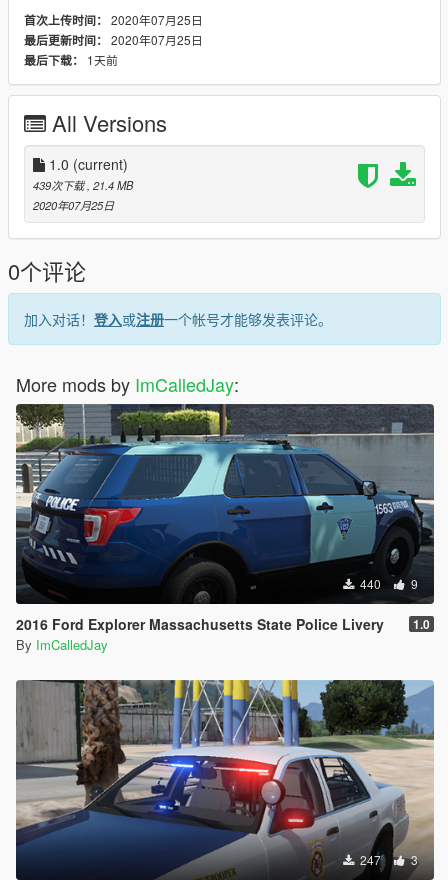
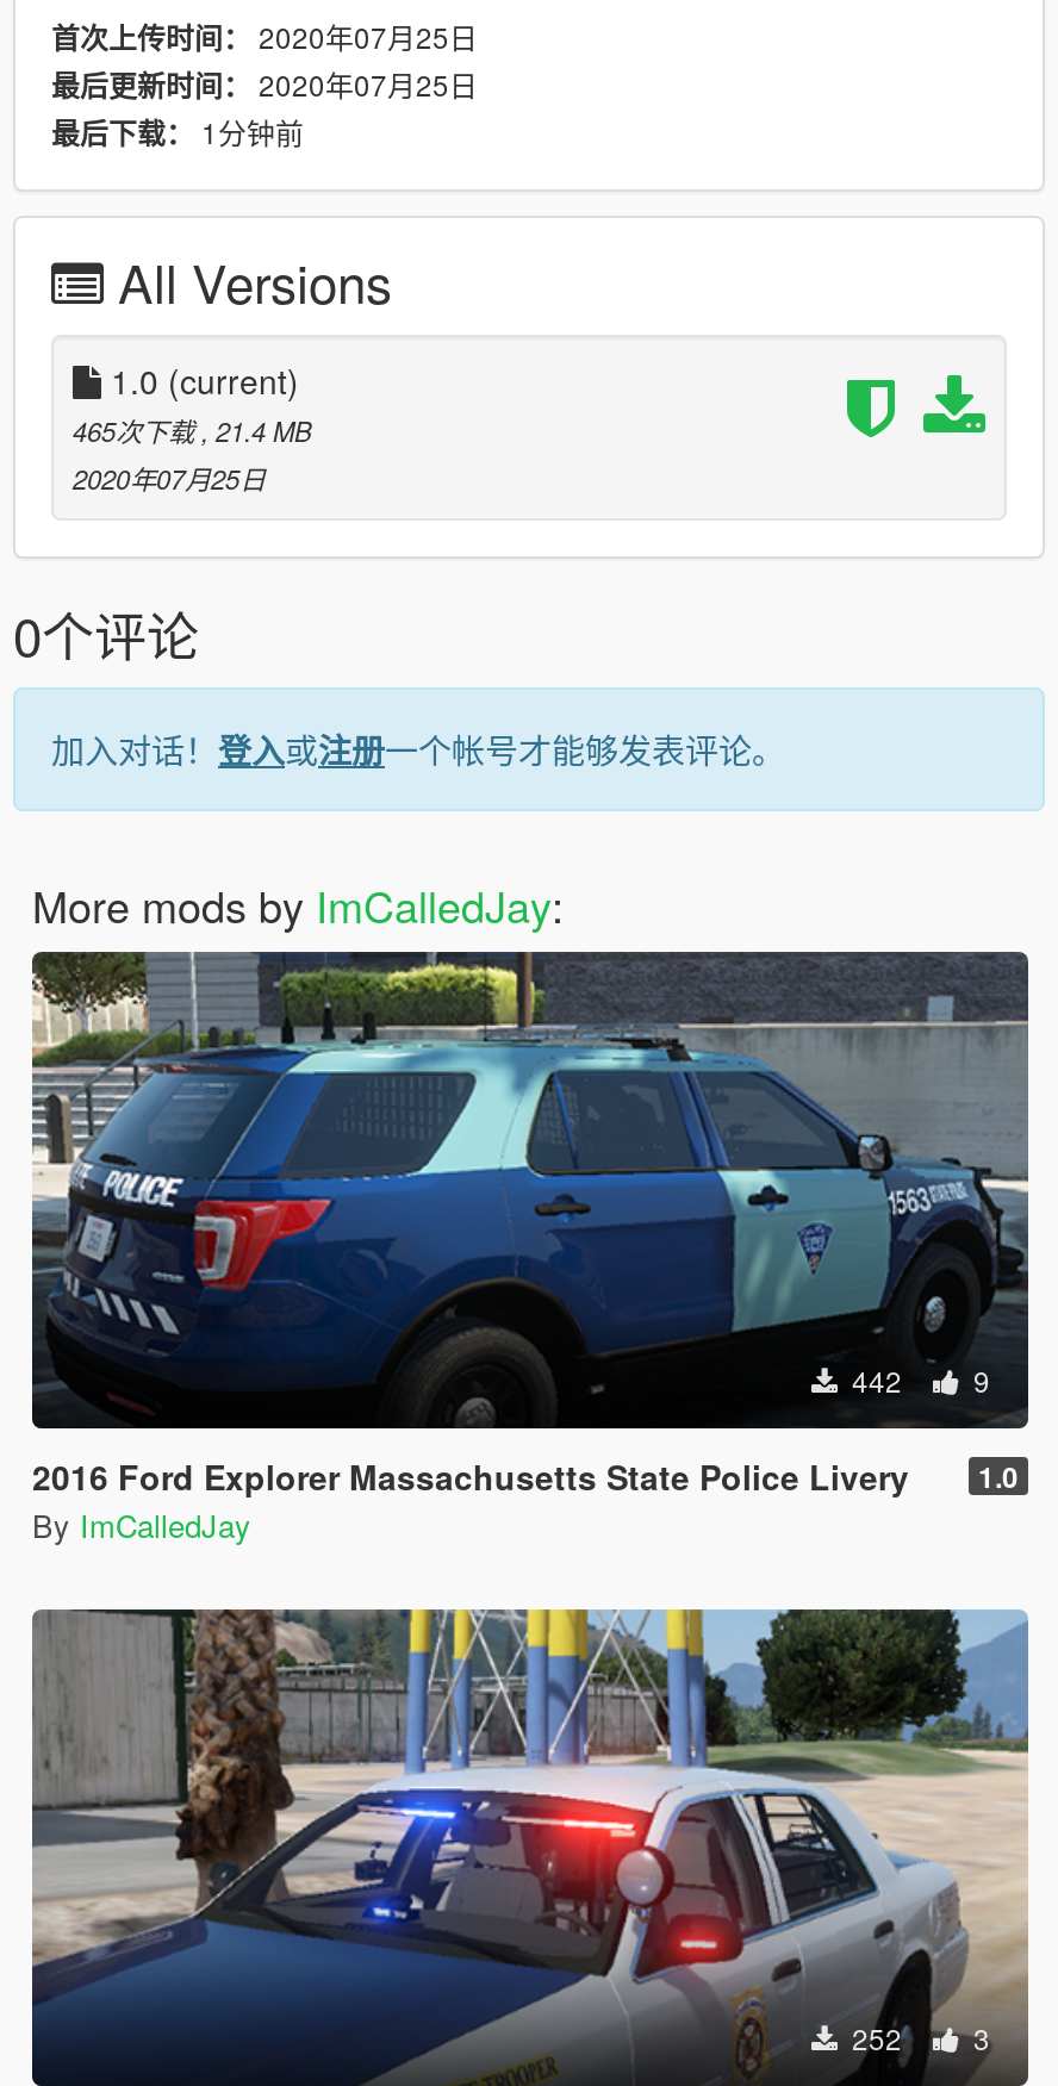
[24,51,118,69] 最后下载：1天前 -> [51,111,304,154] 最后下载：1分钟前
[33,177,133,193] 439次下载, 21.4 MB -> [73,411,311,449] 465次下载, 21.4 MB
[357,575,418,592] 440 9 -> [845,1360,990,1400] 442 9
[357,851,384,868] 247 -> [845,2017,909,2058] 252

